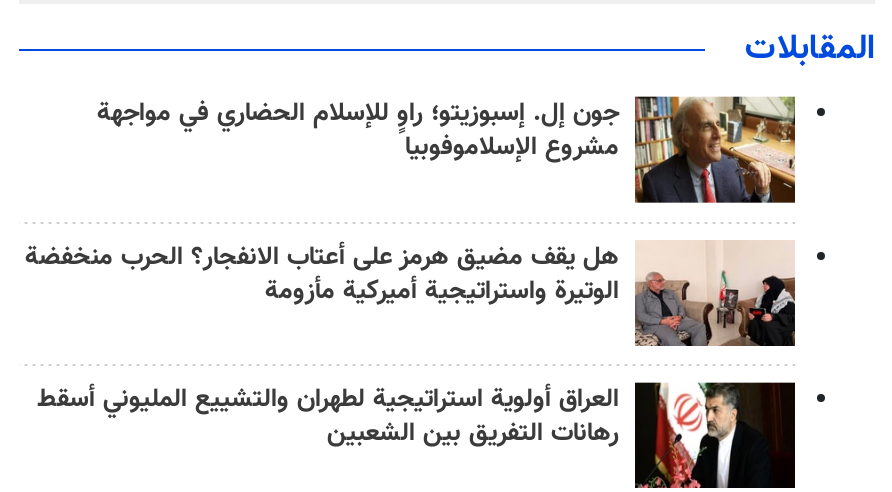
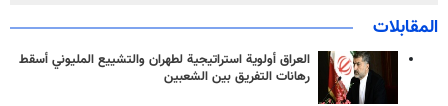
[25,94,797,311] [image] | جون إل. إسبوزيتو؛ راوٍ للإسلام الحضاري في مواجهة | مشروع الإسلاموفوبيا | هل يقف مضيق هرمز على أعتاب الانفجار؟ الحرب منخفضة | الوتيرة واستراتيجية أميركية مأزومة -> none
[633,241,797,349] [image] -> none

